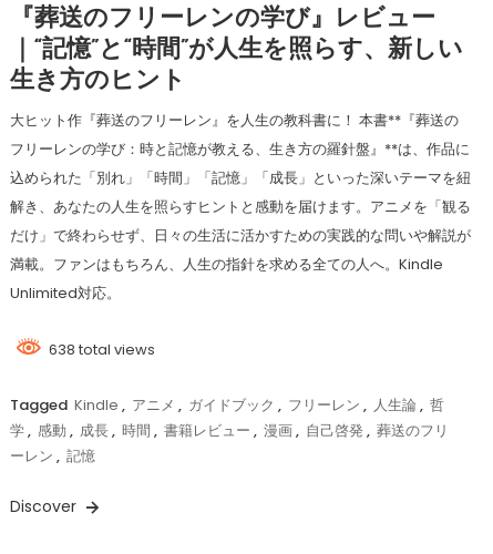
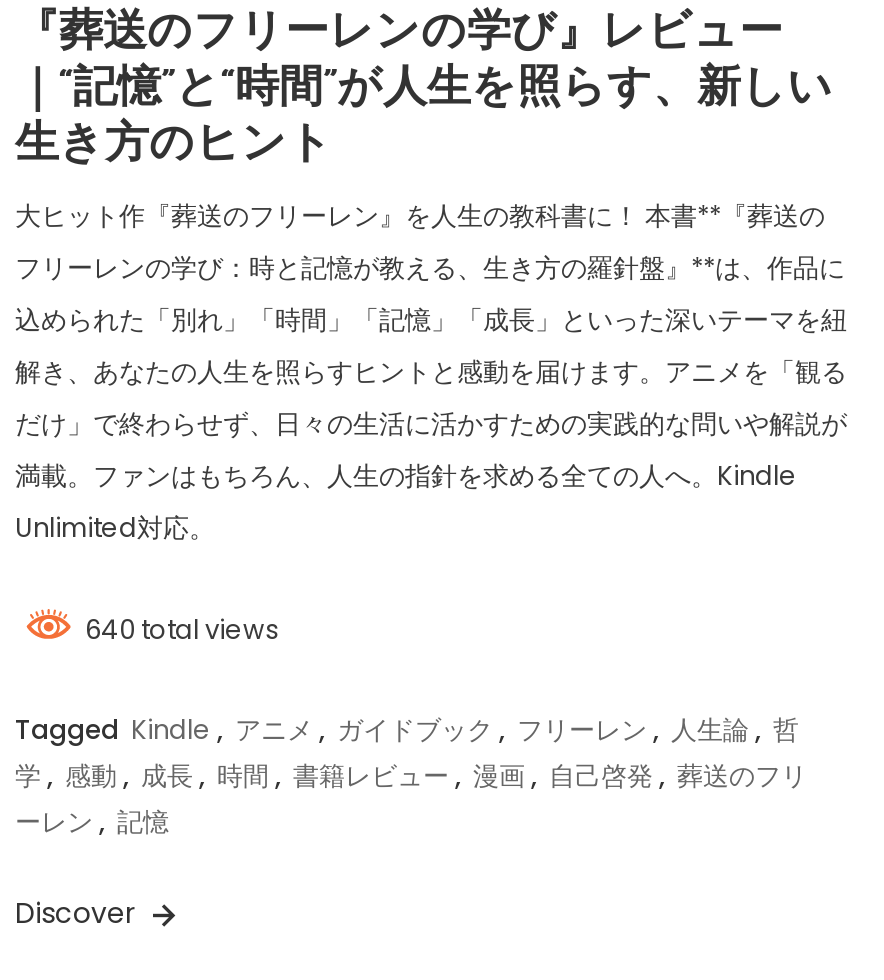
[42,339,155,360] 638 total views -> [73,611,279,649] 640 total views

